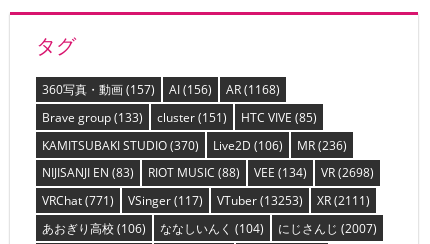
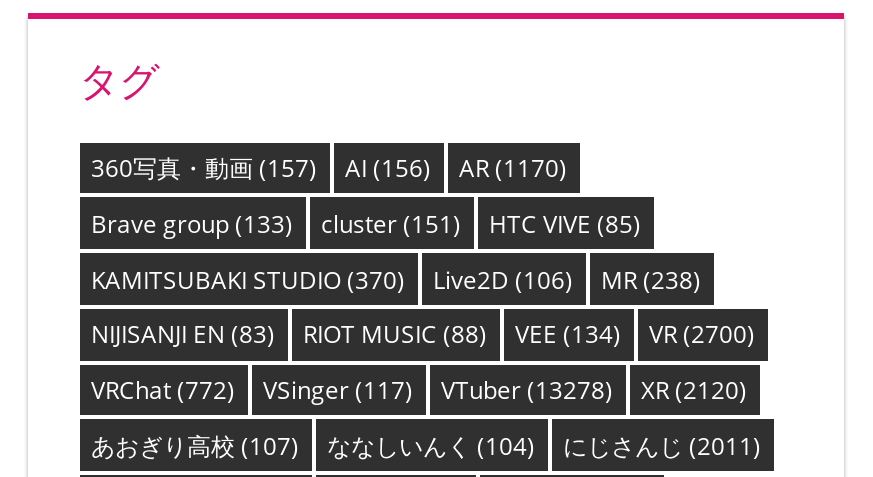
[41,81,279,98] 360写真・動画(157) AI (156) AR (1168) -> [91,151,567,185] 360写真・動画(157) AI (156) AR (1170)
[41,136,346,153] KAMITSUBAKI STUDIO (370) Live2D (106) MR (236) -> [91,262,701,296] KAMITSUBAKI STUDIO (370) Live2D (106) MR (238)
[41,164,373,181] NIJISANJI EN (83) RIOT MUSIC (88) VEE (134) VR (2698) -> [91,318,755,352] NIJISANJI EN (83) RIOT MUSIC (88) VEE (134) VR (2700)
[41,192,113,209] VRChat (771) -> [91,373,235,407] VRChat (772)
[216,192,302,209] VTuber (13253) -> [441,373,613,407] VTuber (13278)
[316,192,369,209] XR (2111) -> [641,373,747,407] XR (2120)
[41,220,145,237] あおぎり高校(106) -> [91,429,299,463] あおぎり高校(107)
[277,220,376,237] にじさんじ(2007) -> [563,429,761,463] にじさんじ(2011)

